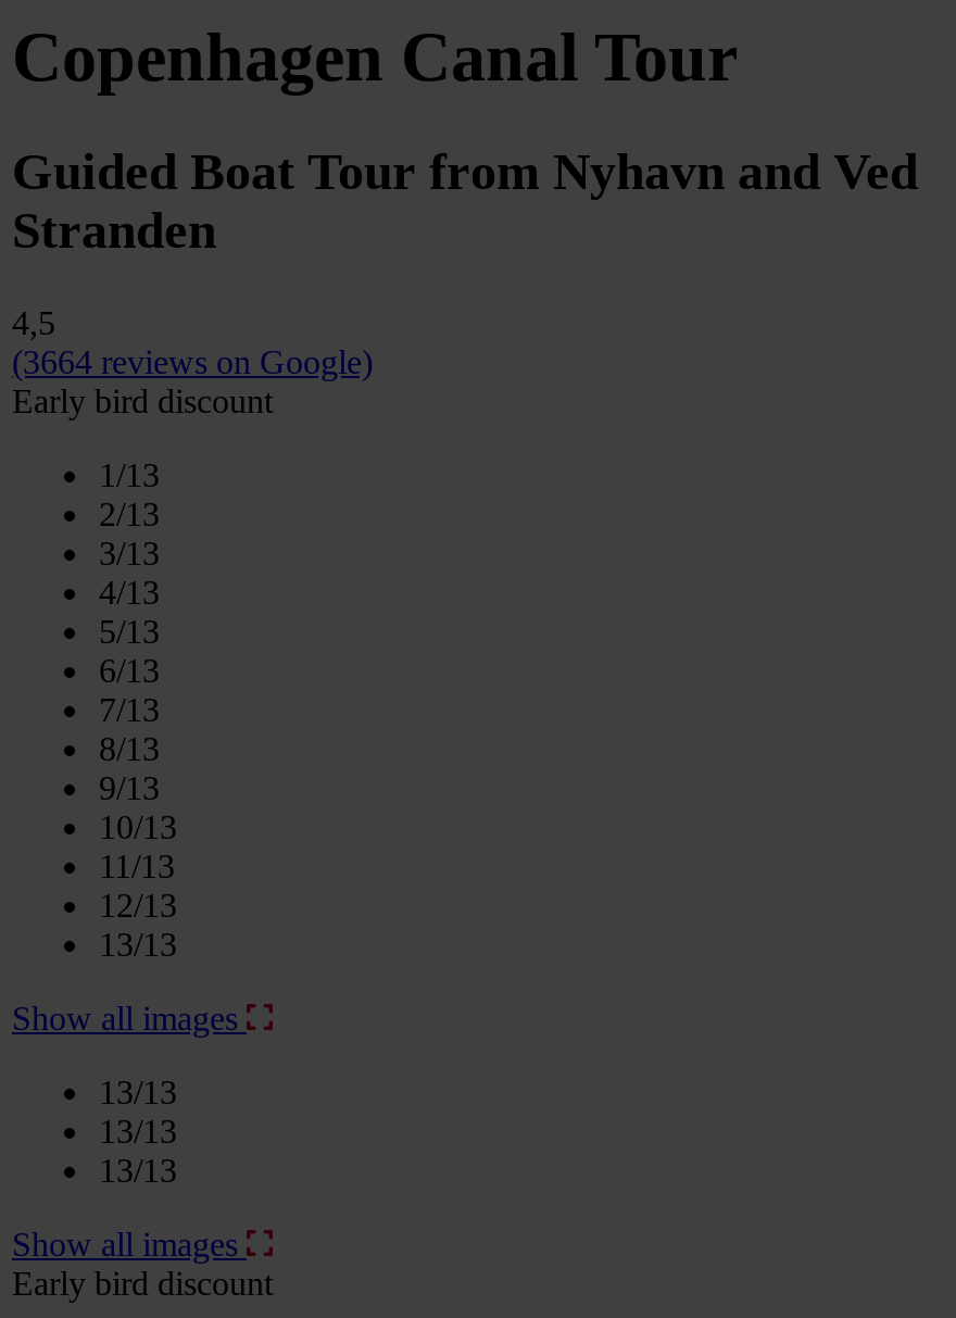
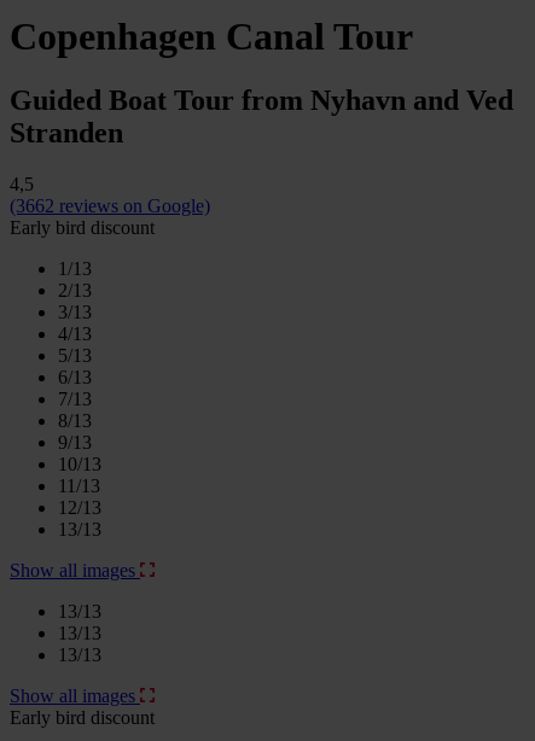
[12,343,373,380] (3664 reviews on Google) -> [10,196,210,216] (3662 reviews on Google)

